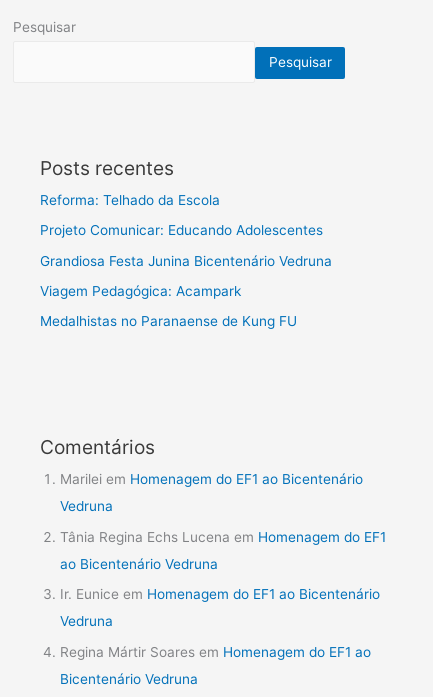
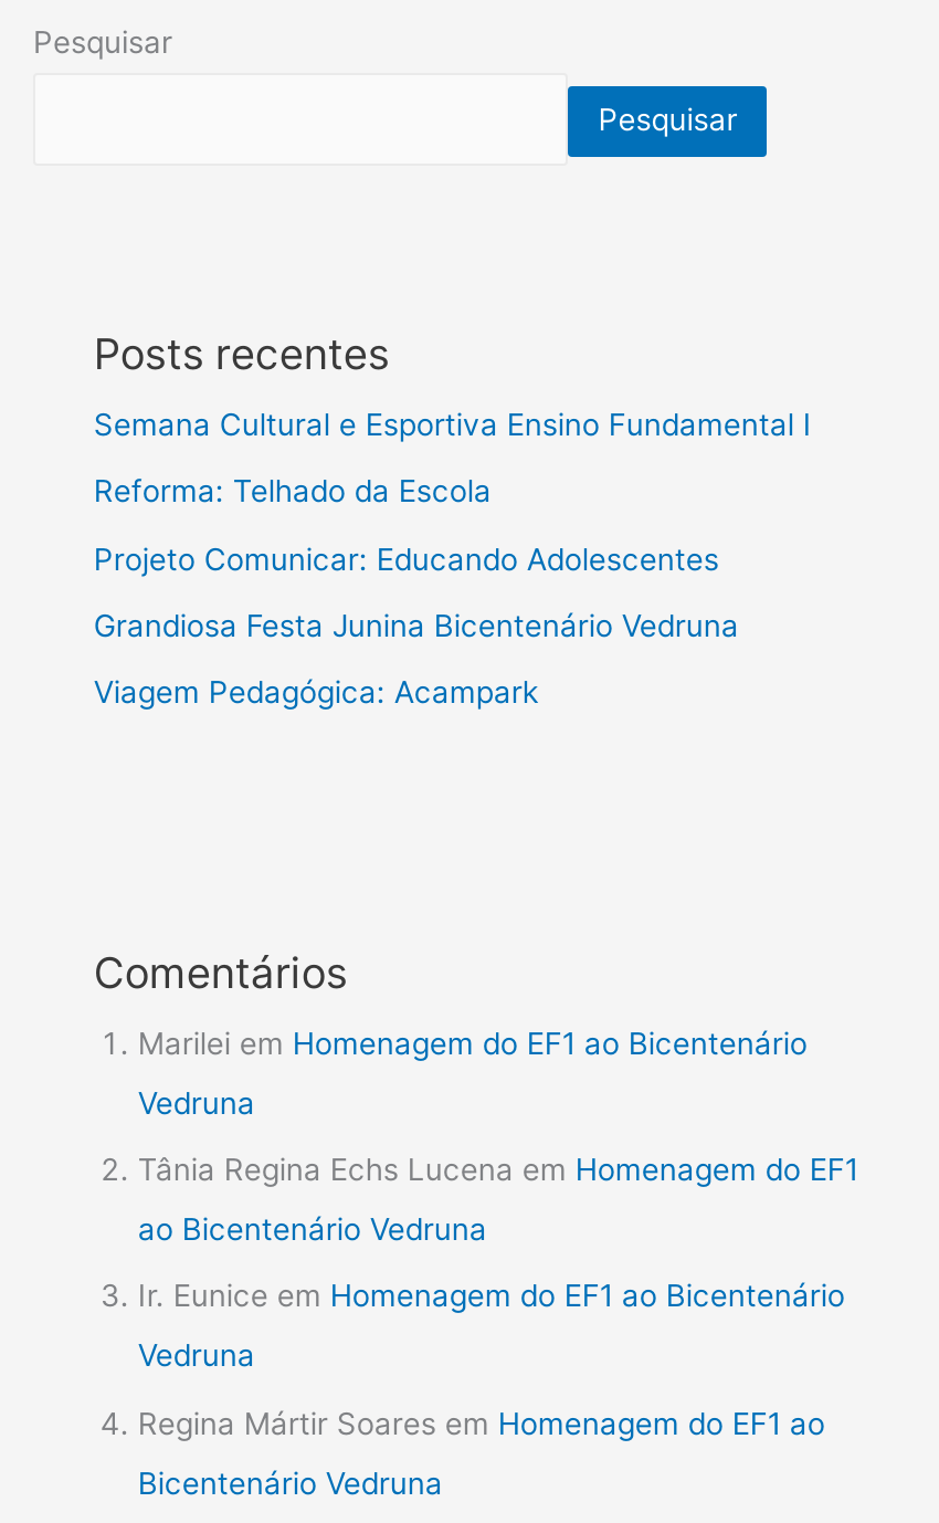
none -> [94,406,812,441] Semana Cultural e Esportiva Ensino Fundamental I
moved [40,192,332,299] -> [94,473,739,710]: Reforma: Telhado da Escola | Projeto Comunicar: Educando Adolescentes | Grandiosa Festa Junina Bicentenário Vedruna | Viagem Pedagógica: Acampark
[40,313,297,329] Medalhistas no Paranaense de Kung FU -> none

